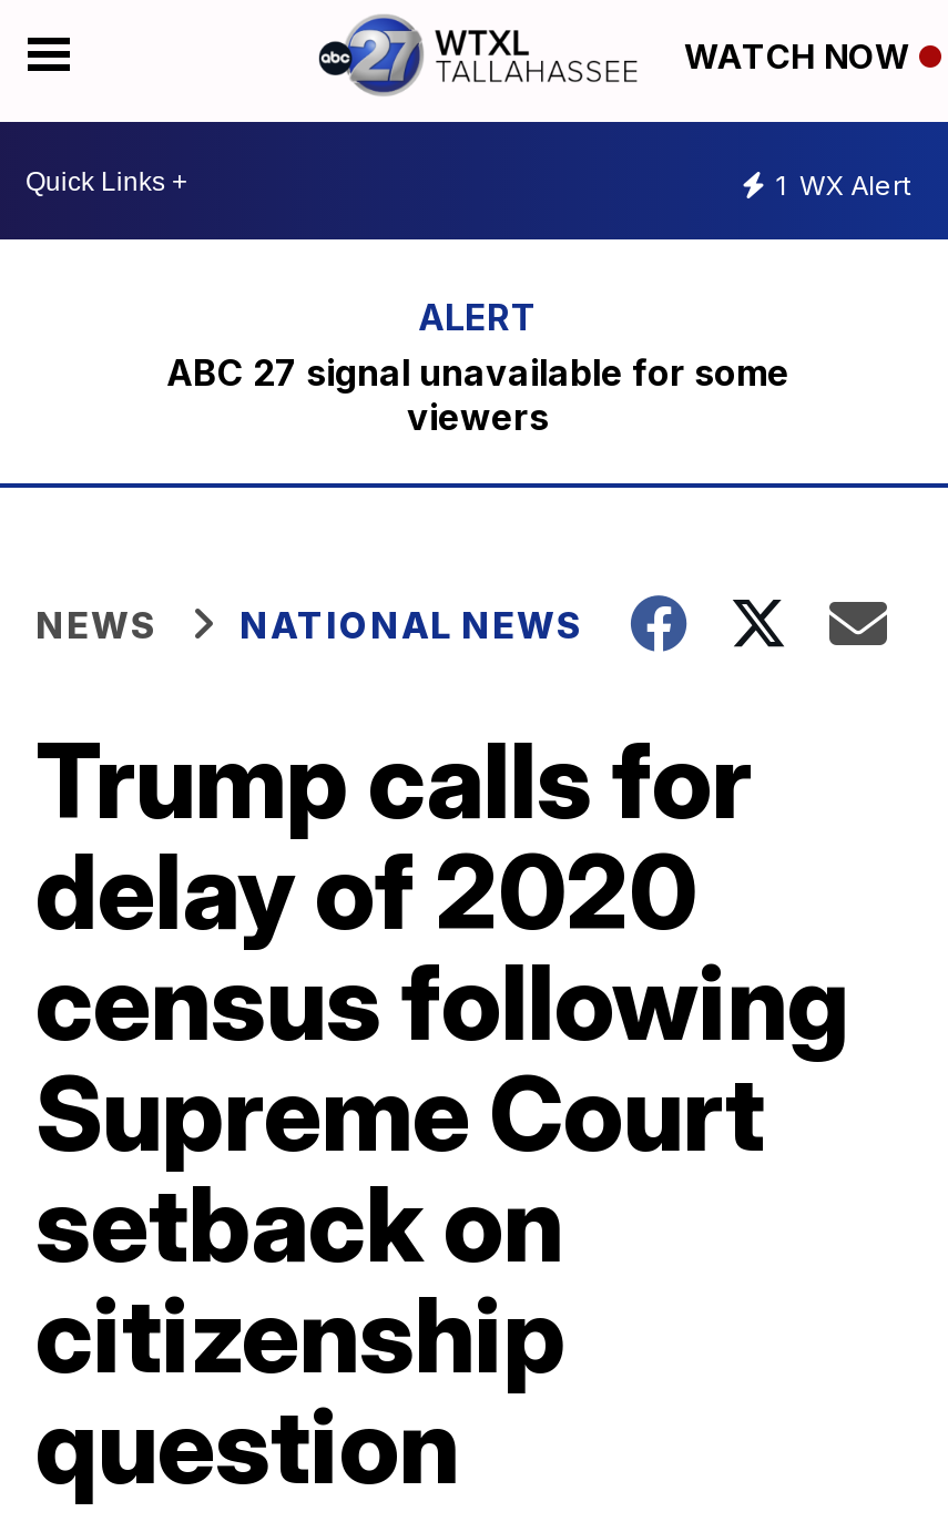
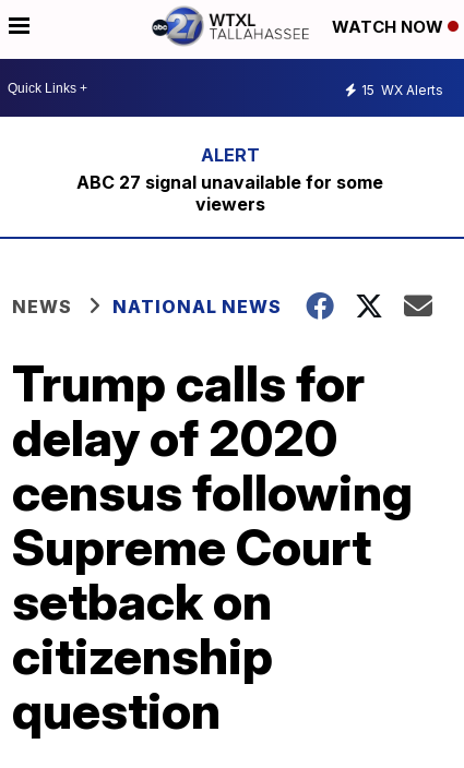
[775,167,910,201] 1 WX Alert -> [361,81,443,98] 15 WX Alerts

